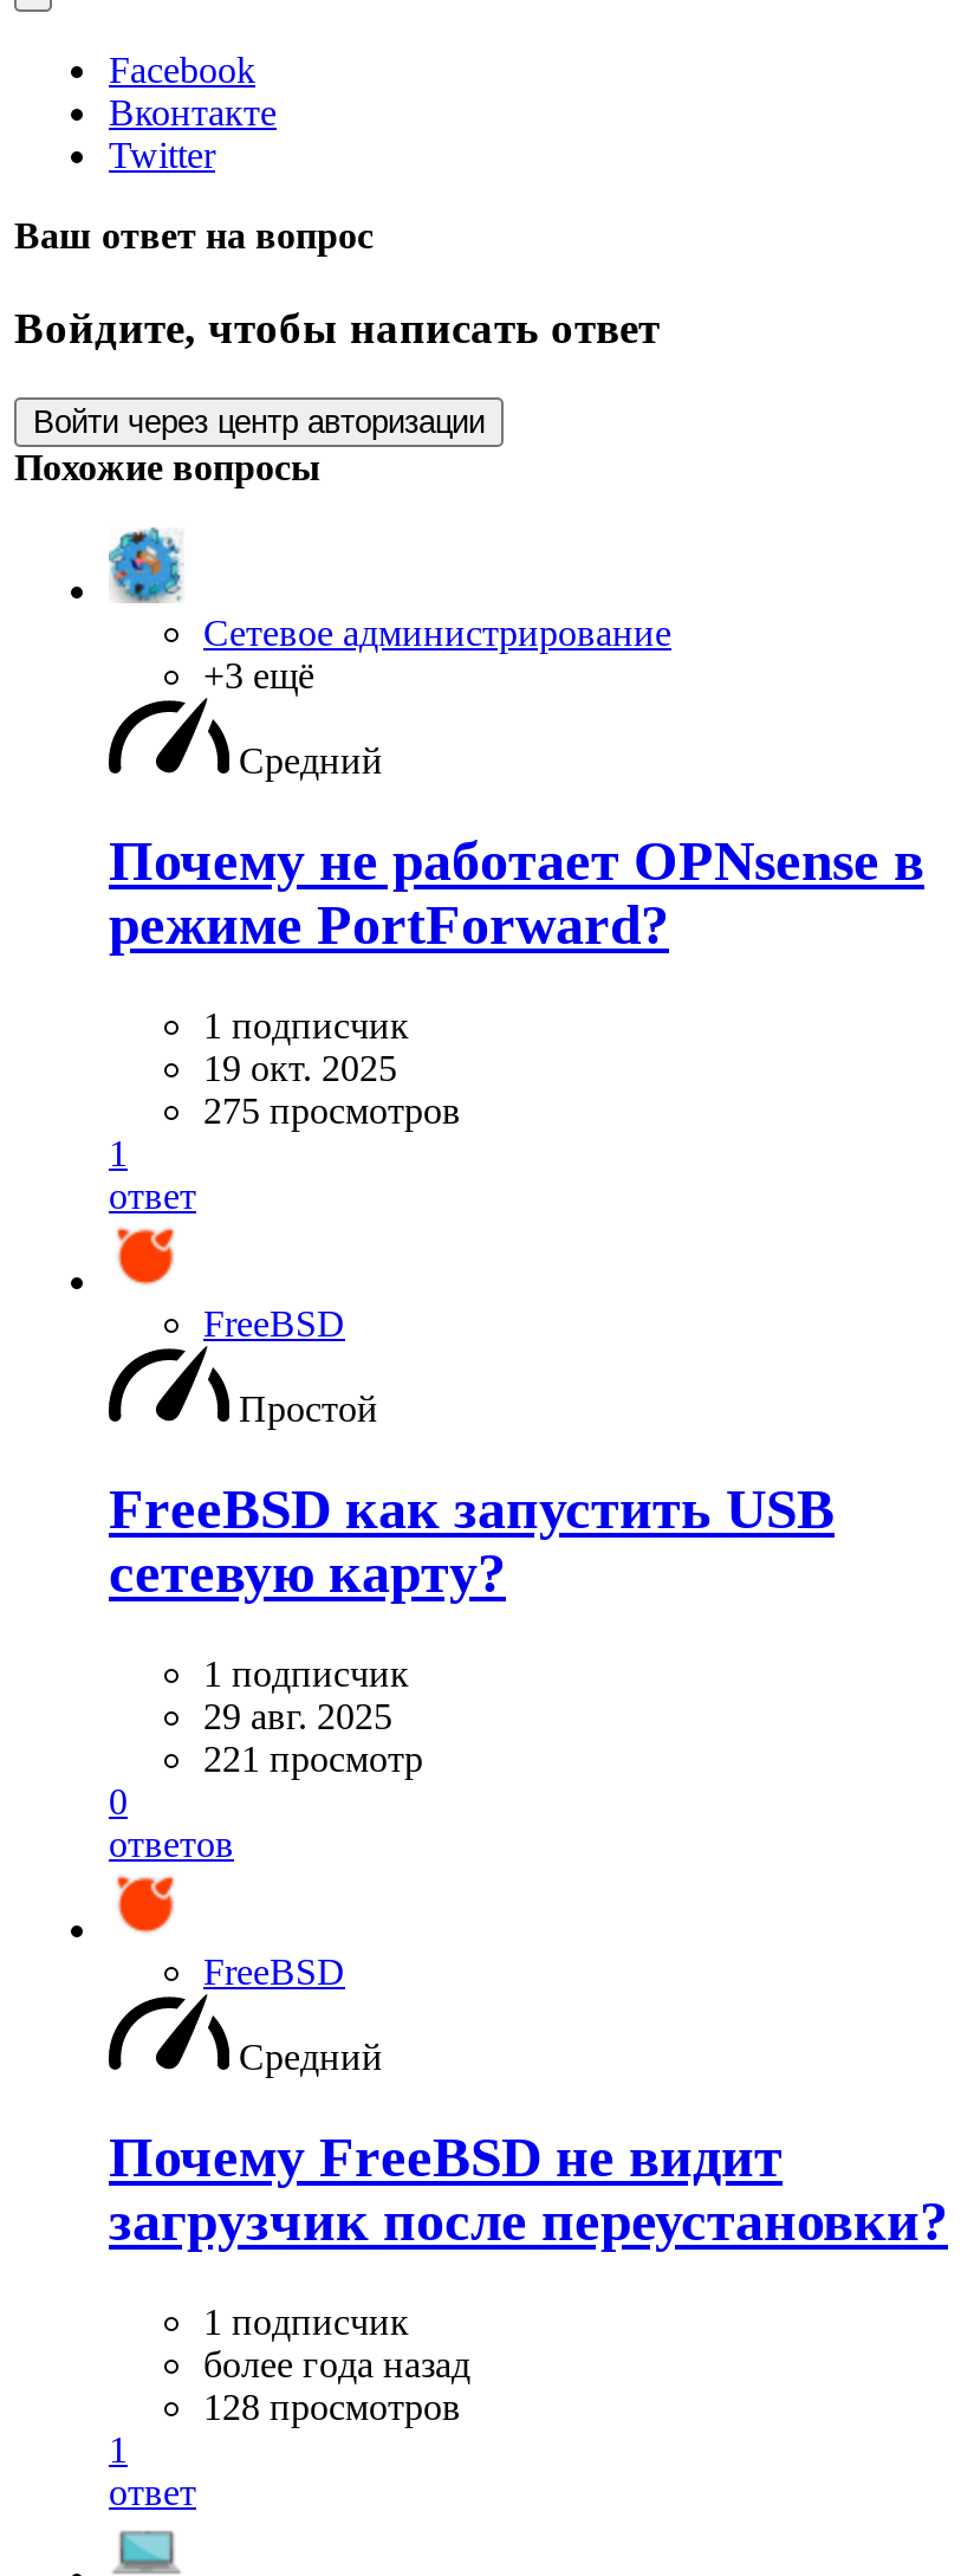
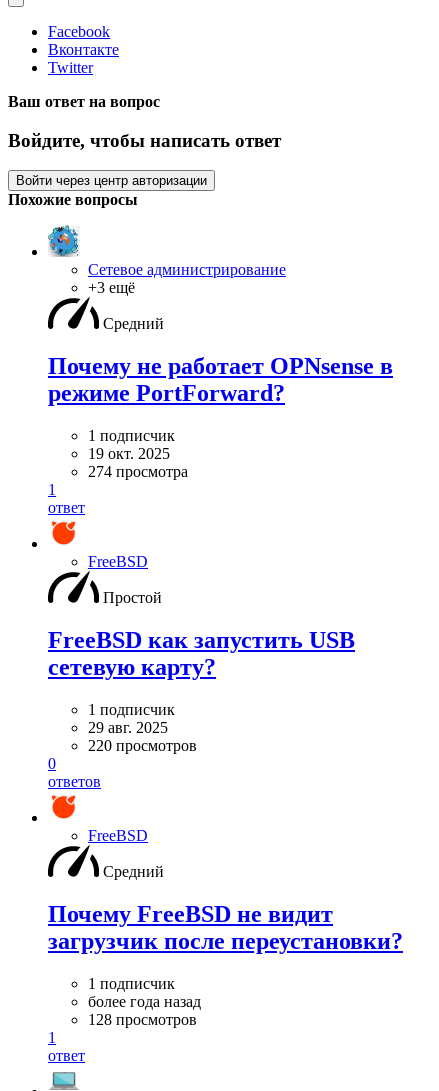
[203,1091,461,1131] 275 просмотров -> [88,463,188,480] 274 просмотра
[203,1739,423,1779] 221 просмотр -> [88,737,197,754] 220 просмотров

